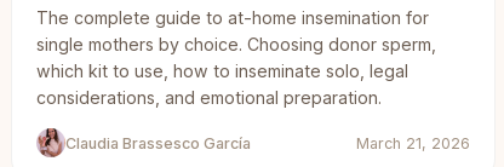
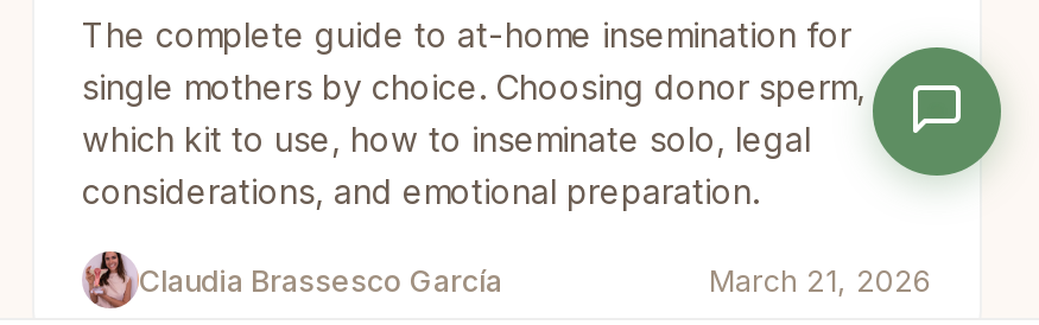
none -> [868,45,1006,190] [image]

